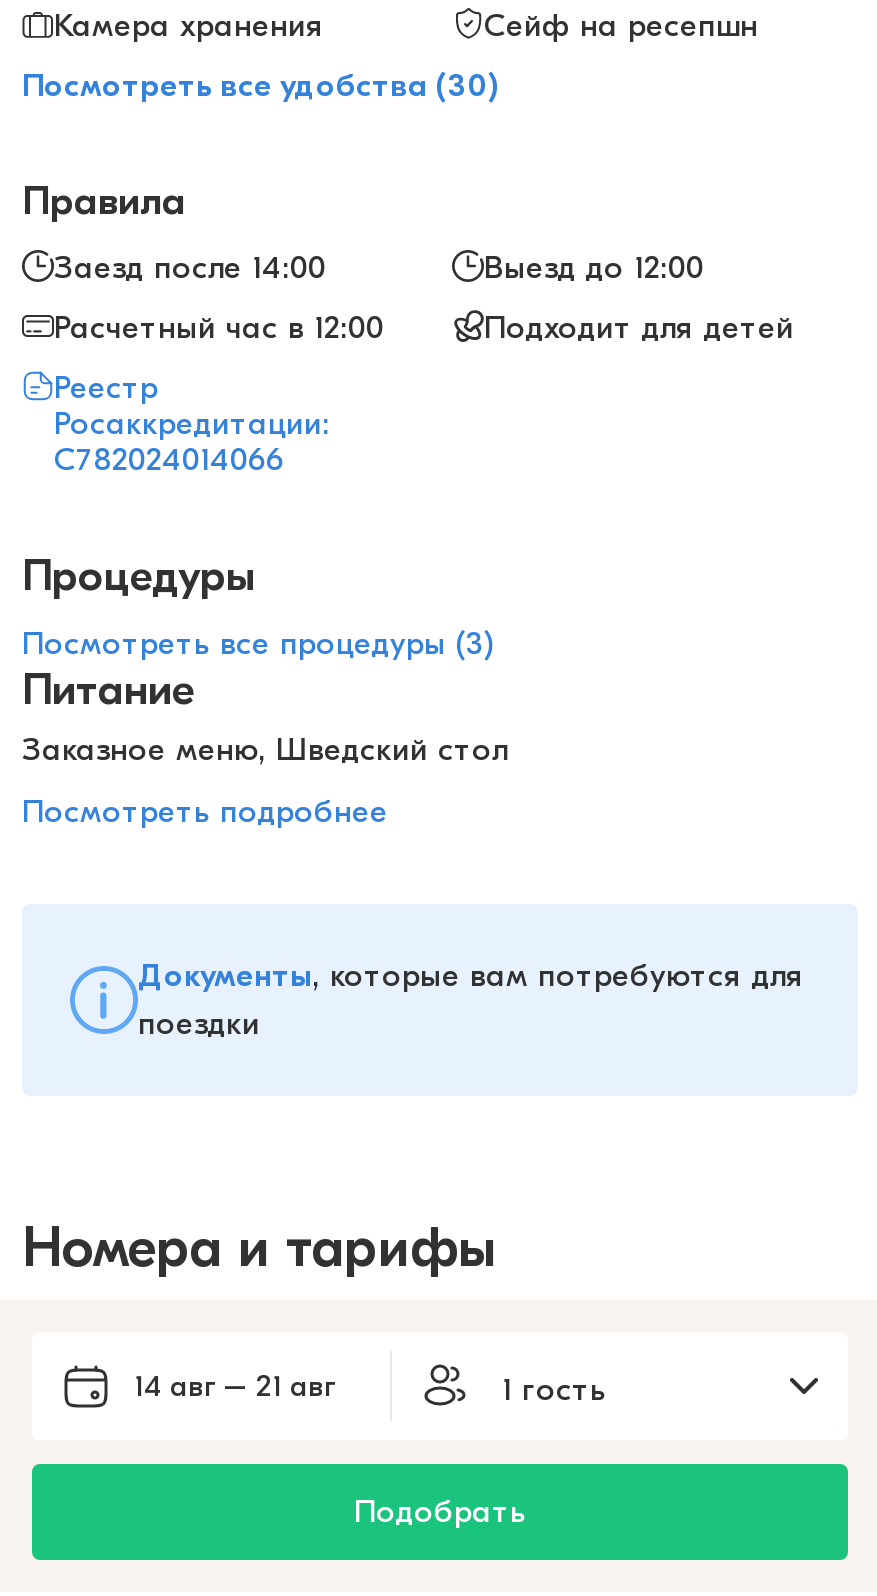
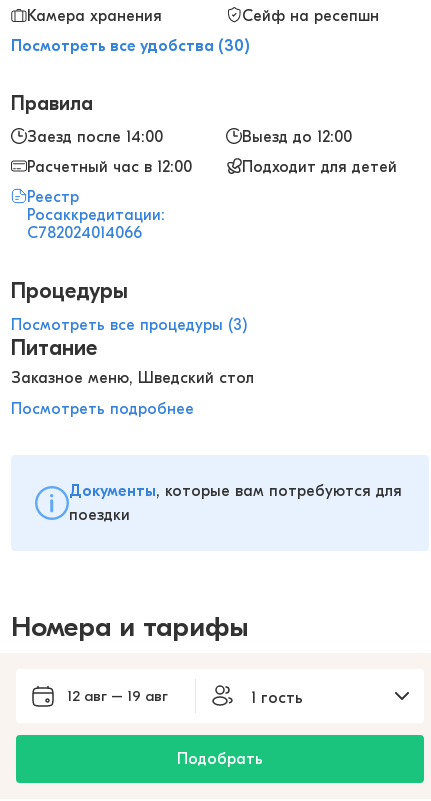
[134,1367,336,1403] 14 авг – 21 авг -> [67,687,168,705] 12 авг – 19 авг

